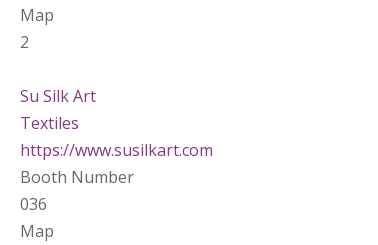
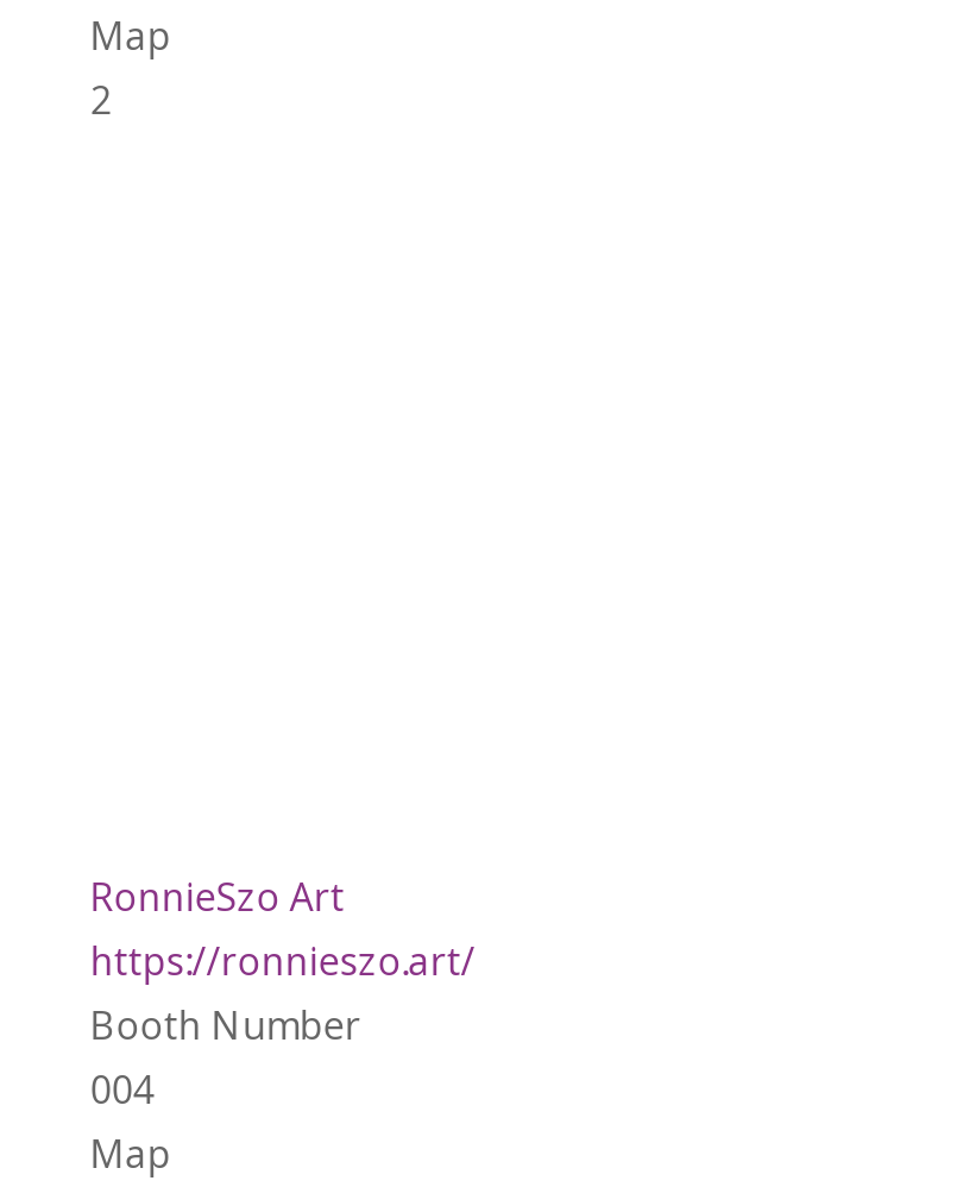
[20,85,213,161] Su Silk Art | Textiles | https://www.susilkart.com -> [90,870,475,987] RonnieSzo Art | https://ronnieszo.art/
[20,193,47,215] 036 -> [90,1063,154,1115] 004

